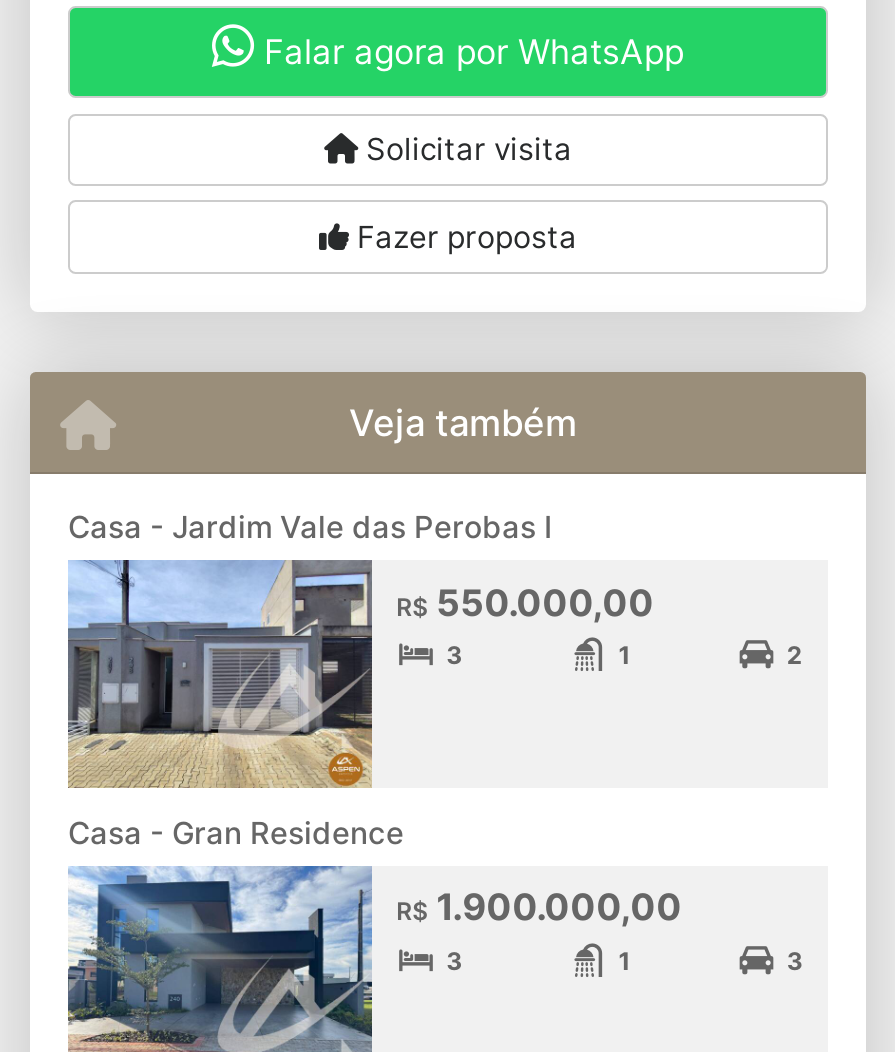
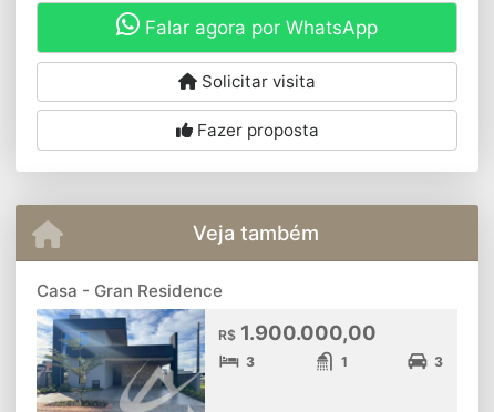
[68,509,803,790] [image] | Casa - Jardim Vale das Perobas I | R$550.000,00 | 3 | 1 | 2 -> none

